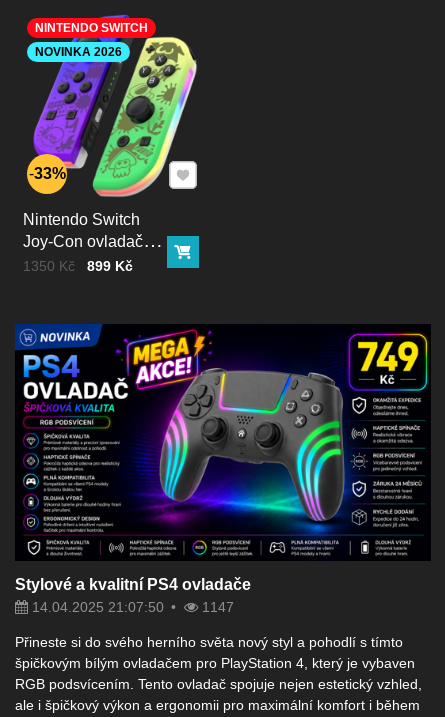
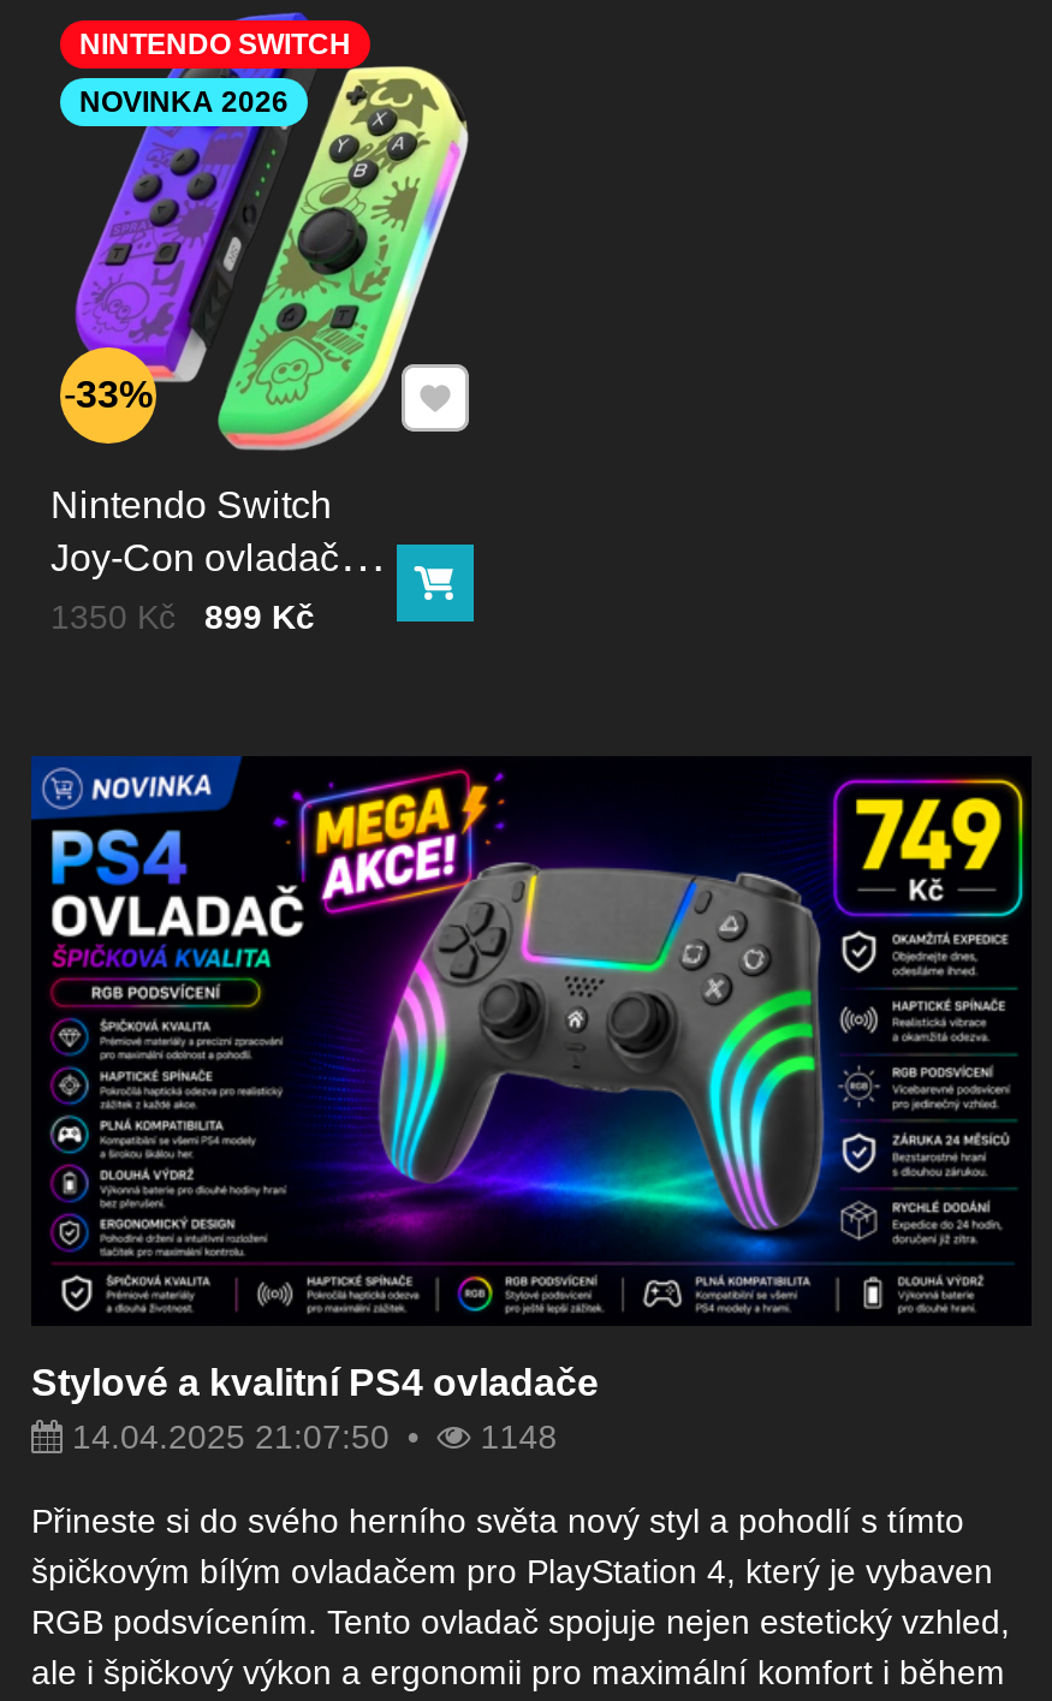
[198,599,234,615] 1147 -> [471,1418,557,1457] 1148

